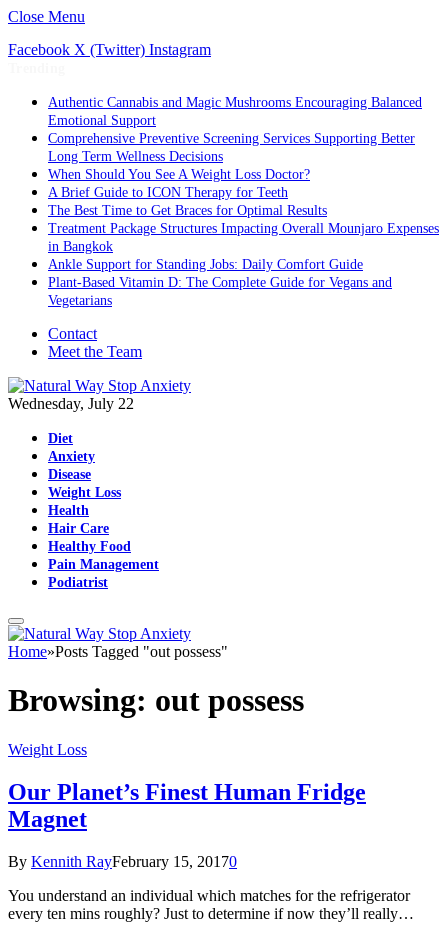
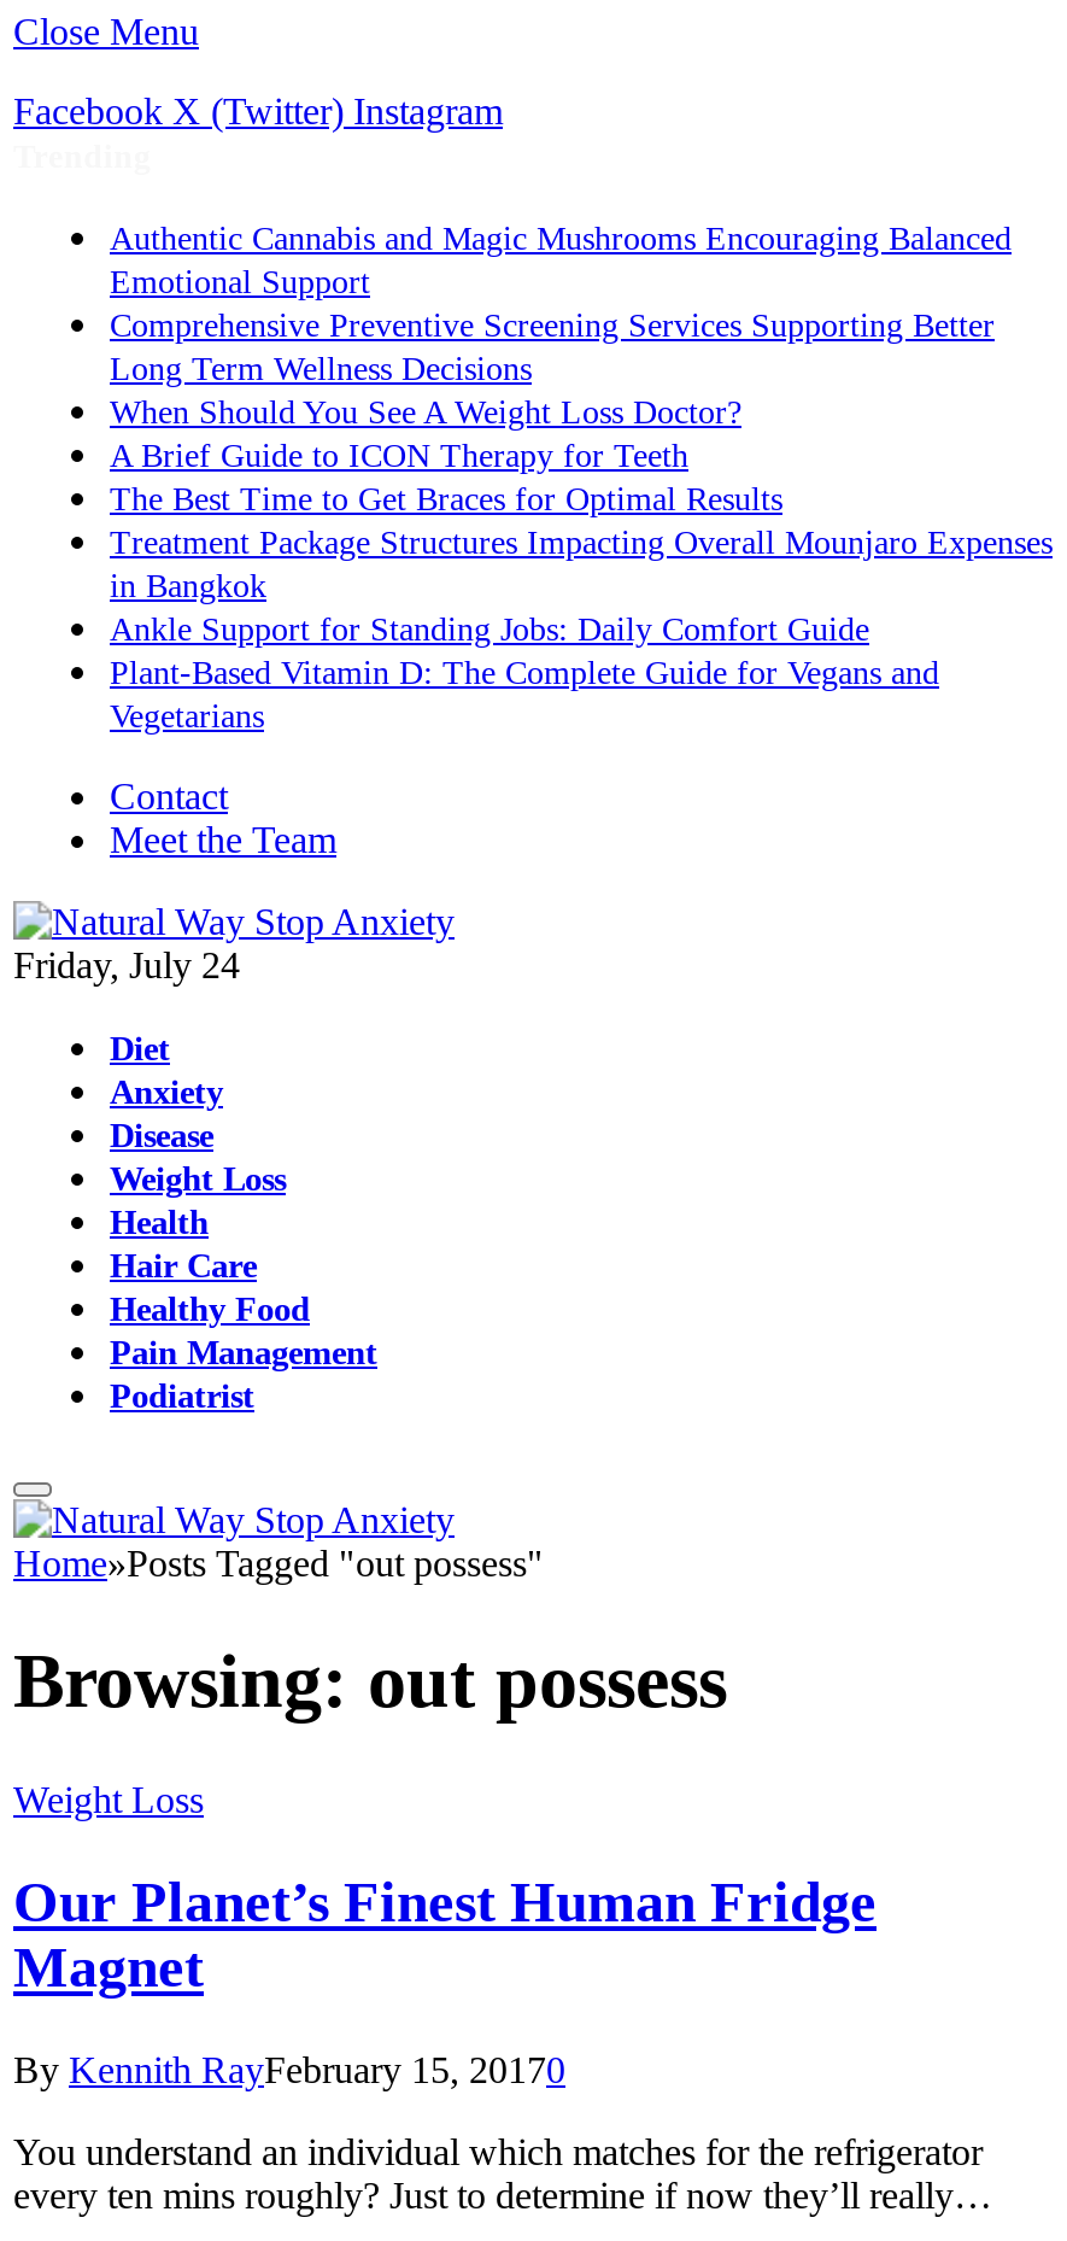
[8,395,134,412] Wednesday, July 22 -> [13,944,240,985] Friday, July 24

